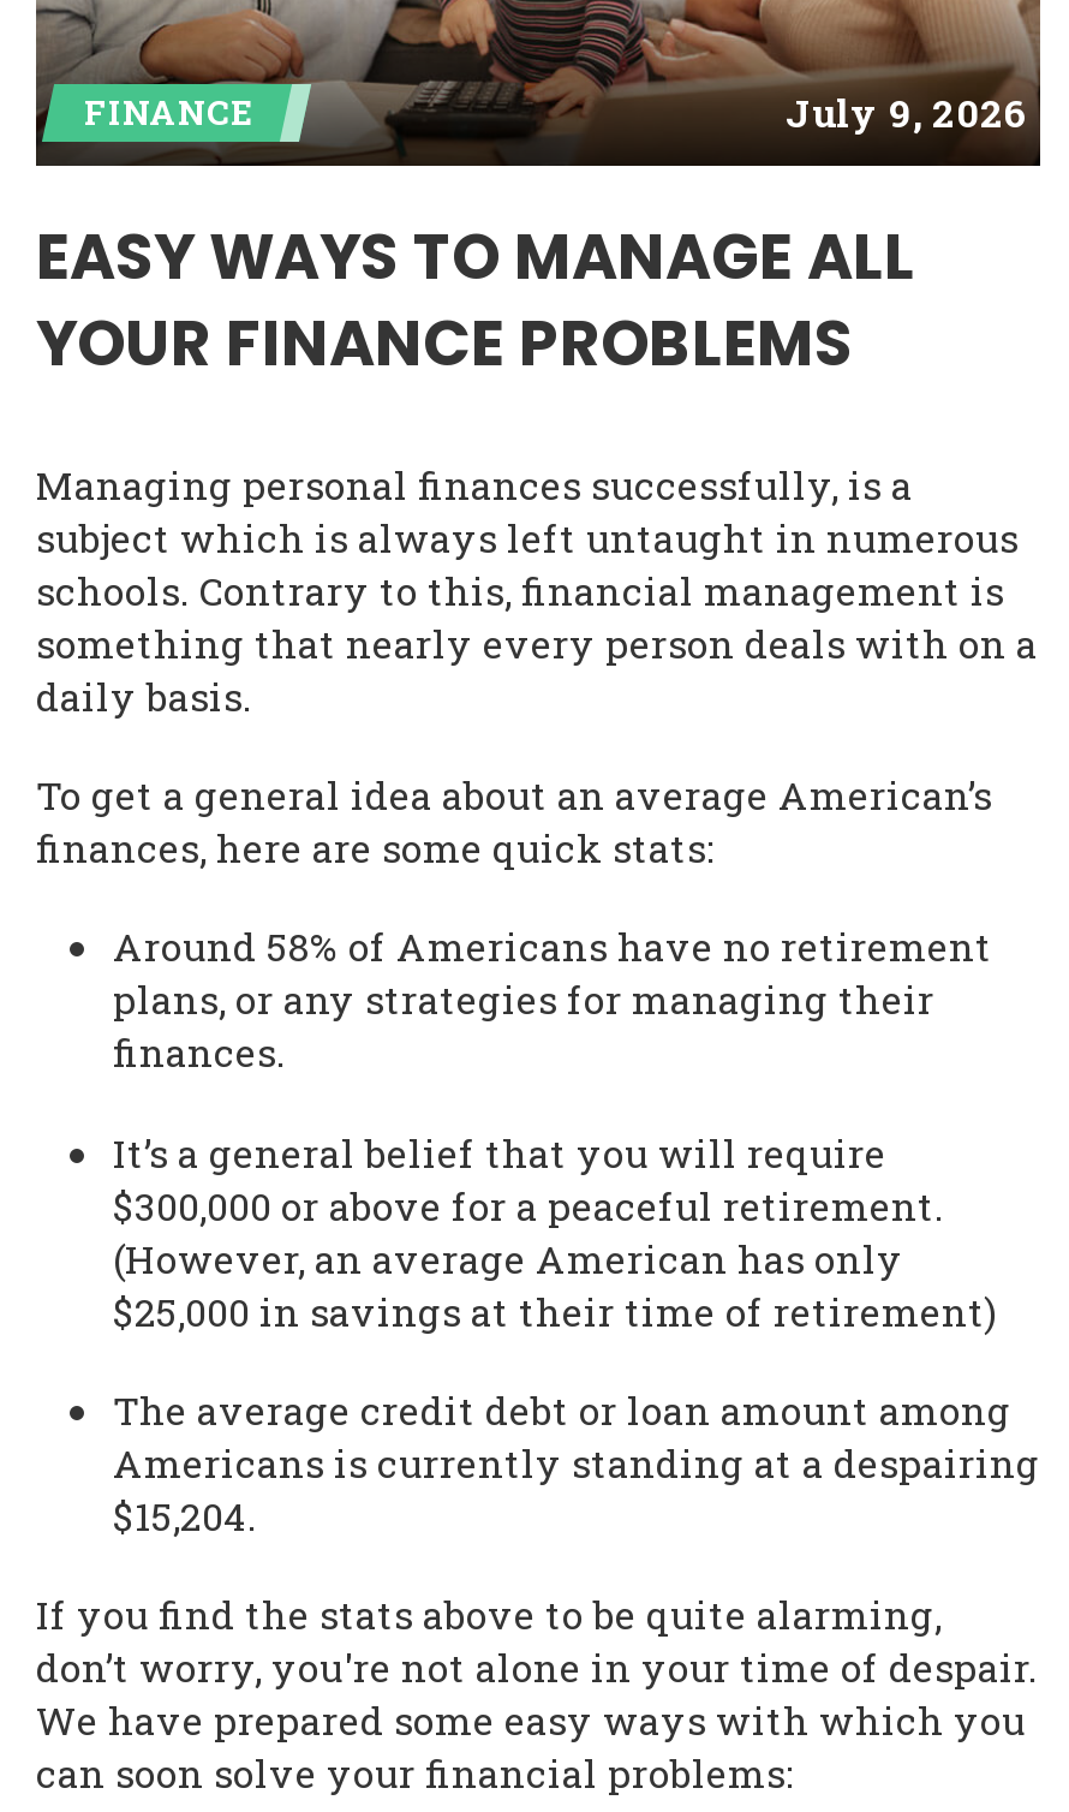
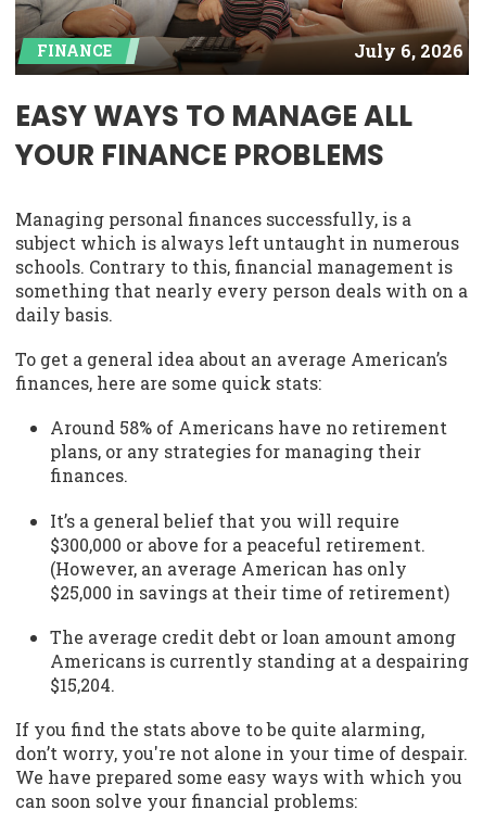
[786,87,1028,138] July 9, 2026 -> [354,40,463,62] July 6, 2026

